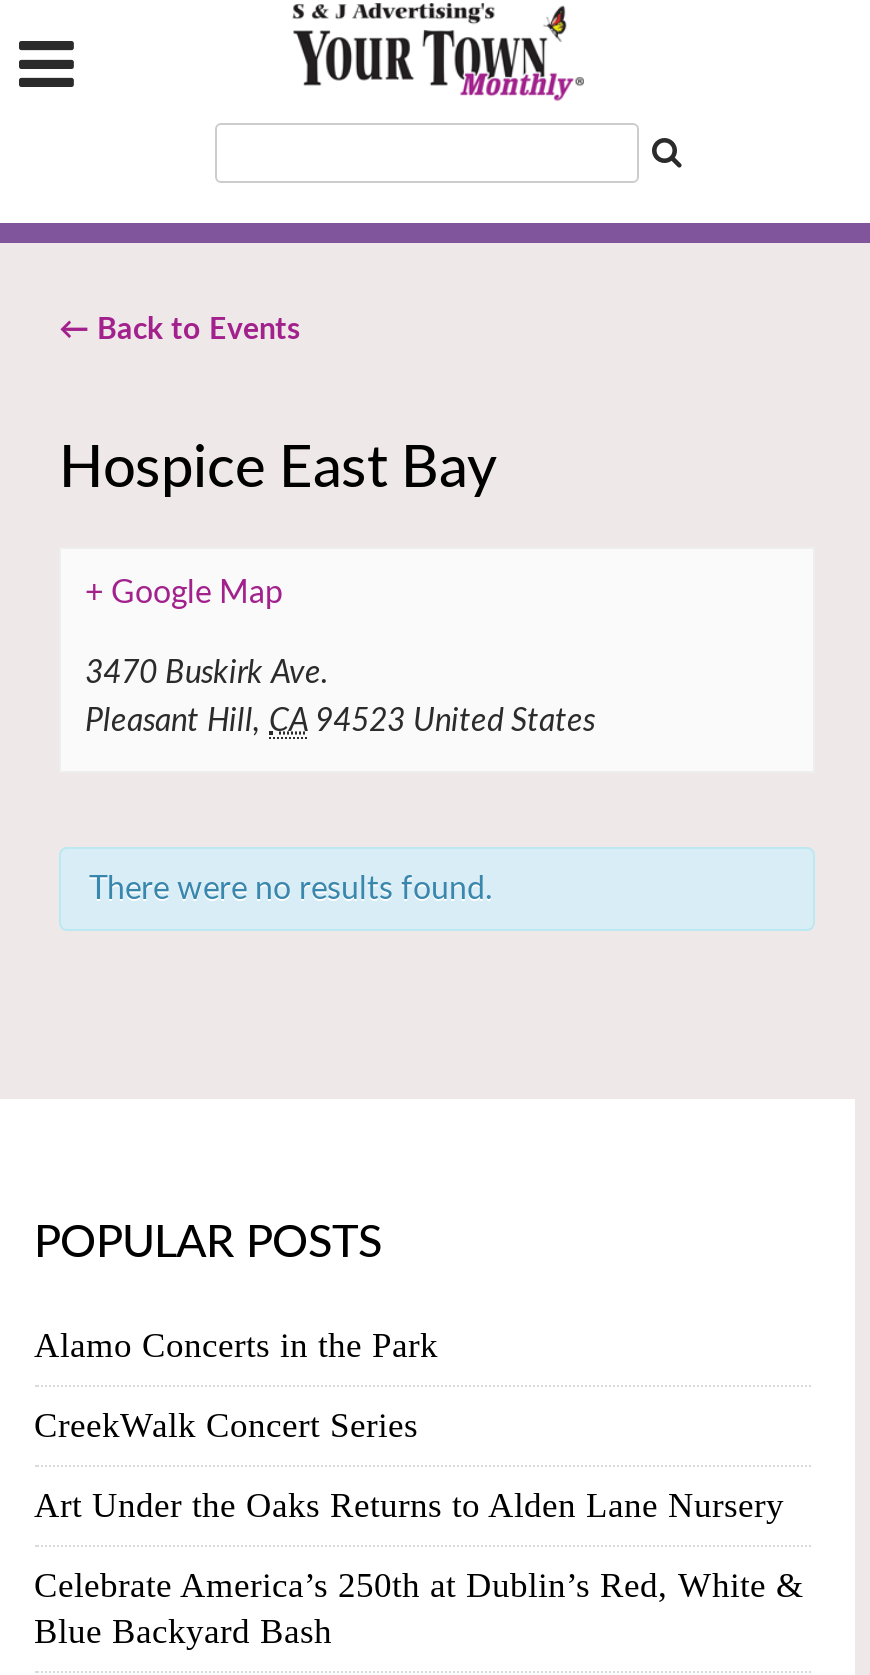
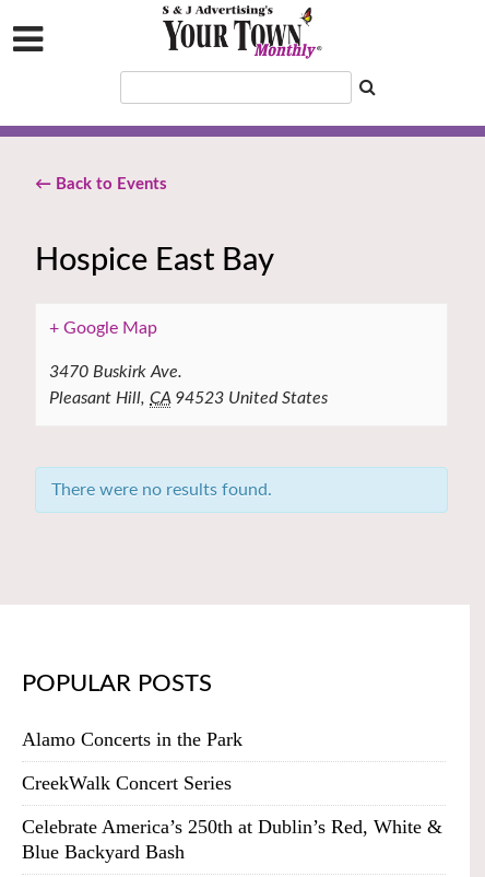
[34,1484,784,1524] Art Under the Oaks Returns to Alden Lane Nursery -> none

